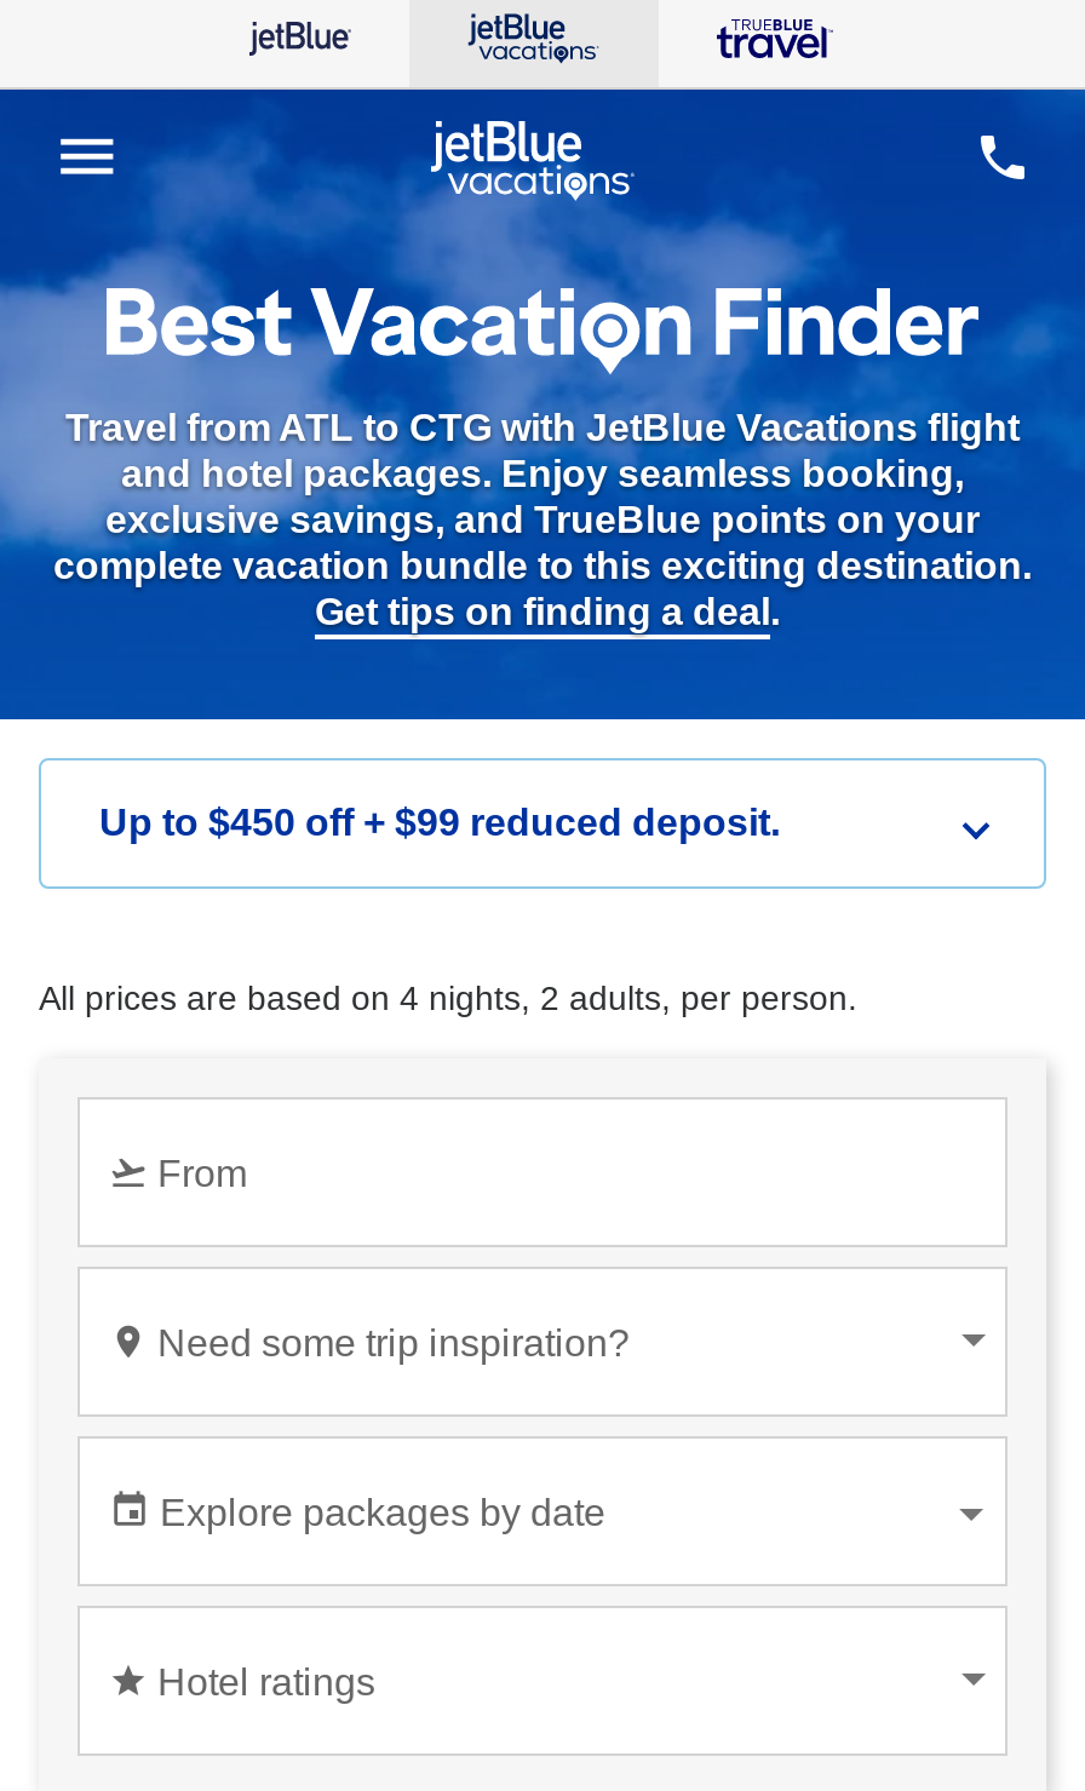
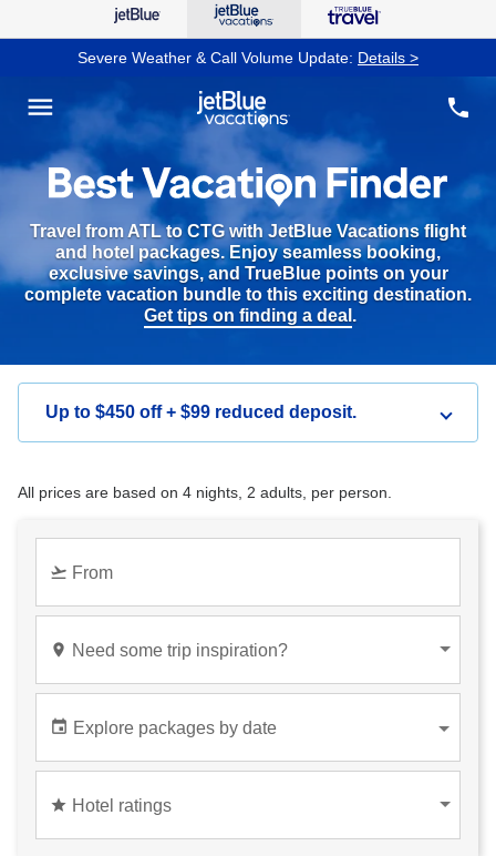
none -> [77,49,418,67] Severe Weather & Call Volume Update: Details >

